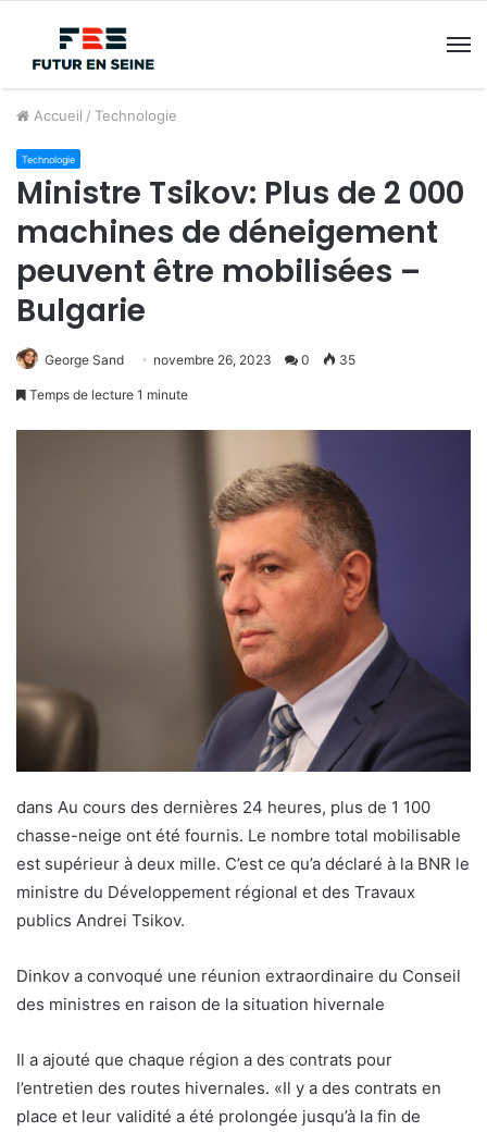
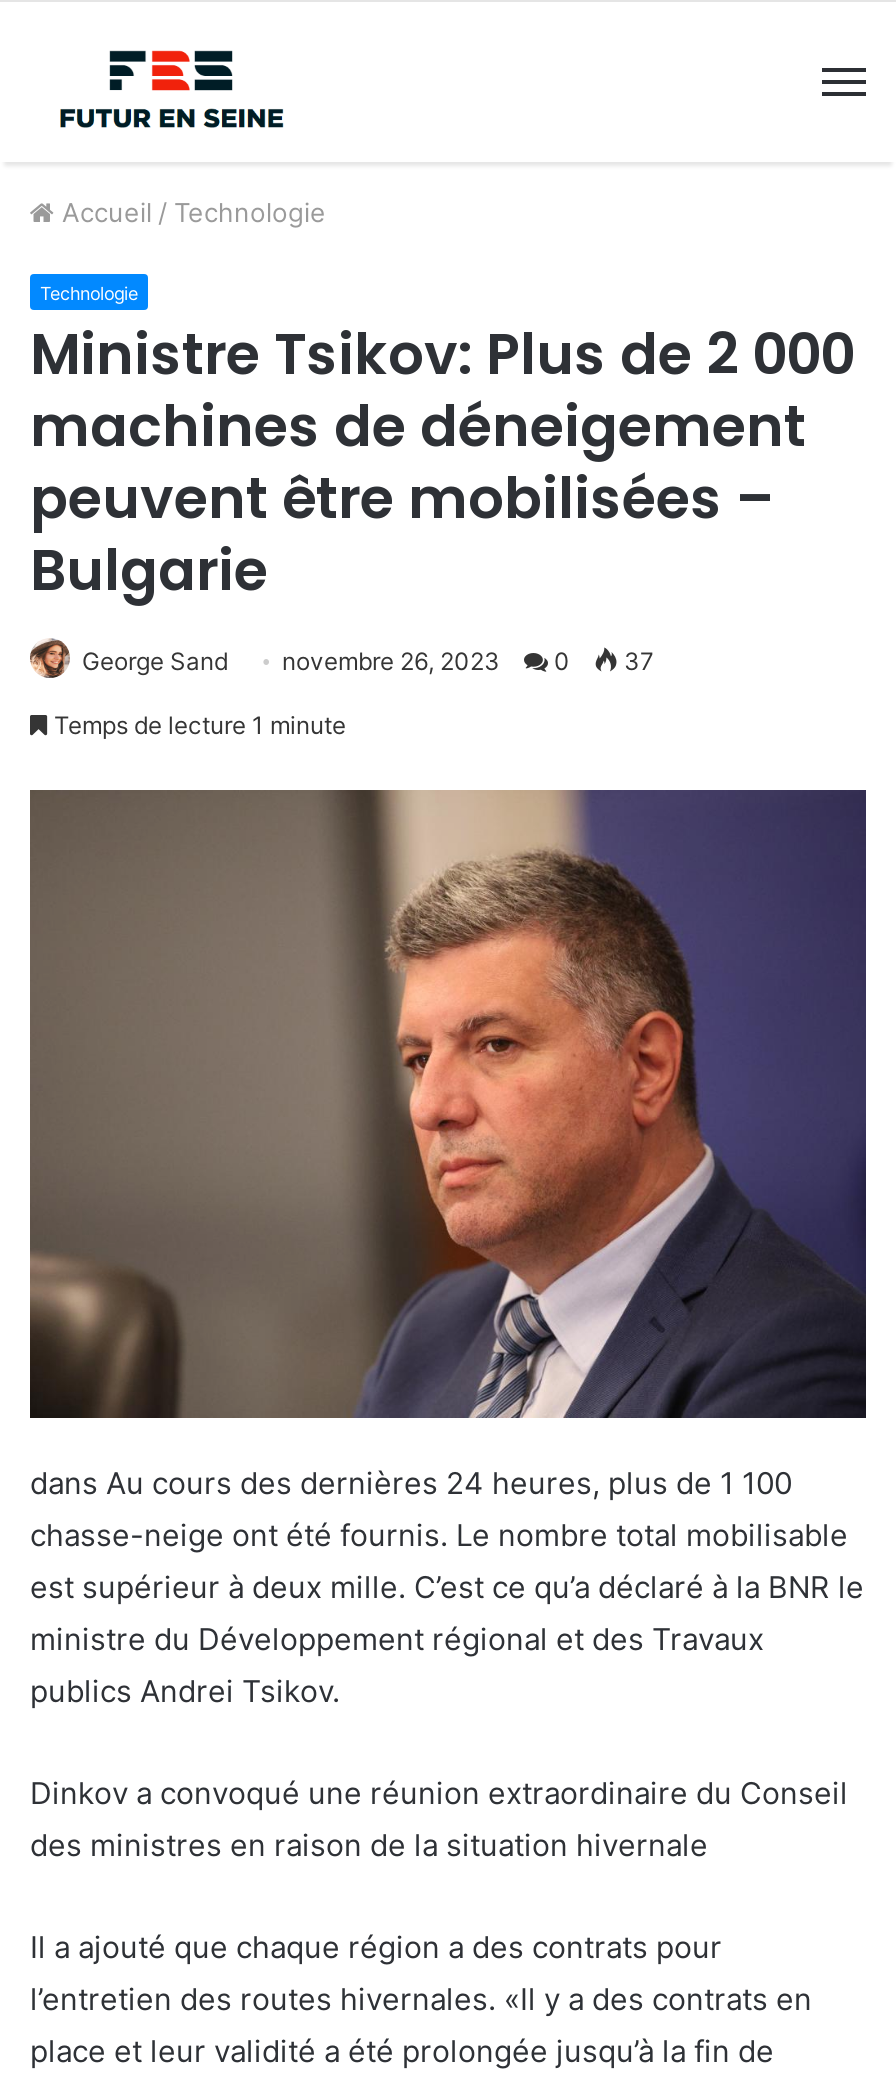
[45,352,355,368] George Sand novembre 26, 2023 0 35 -> [82,646,654,676] George Sand novembre 26, 2023 0 37

